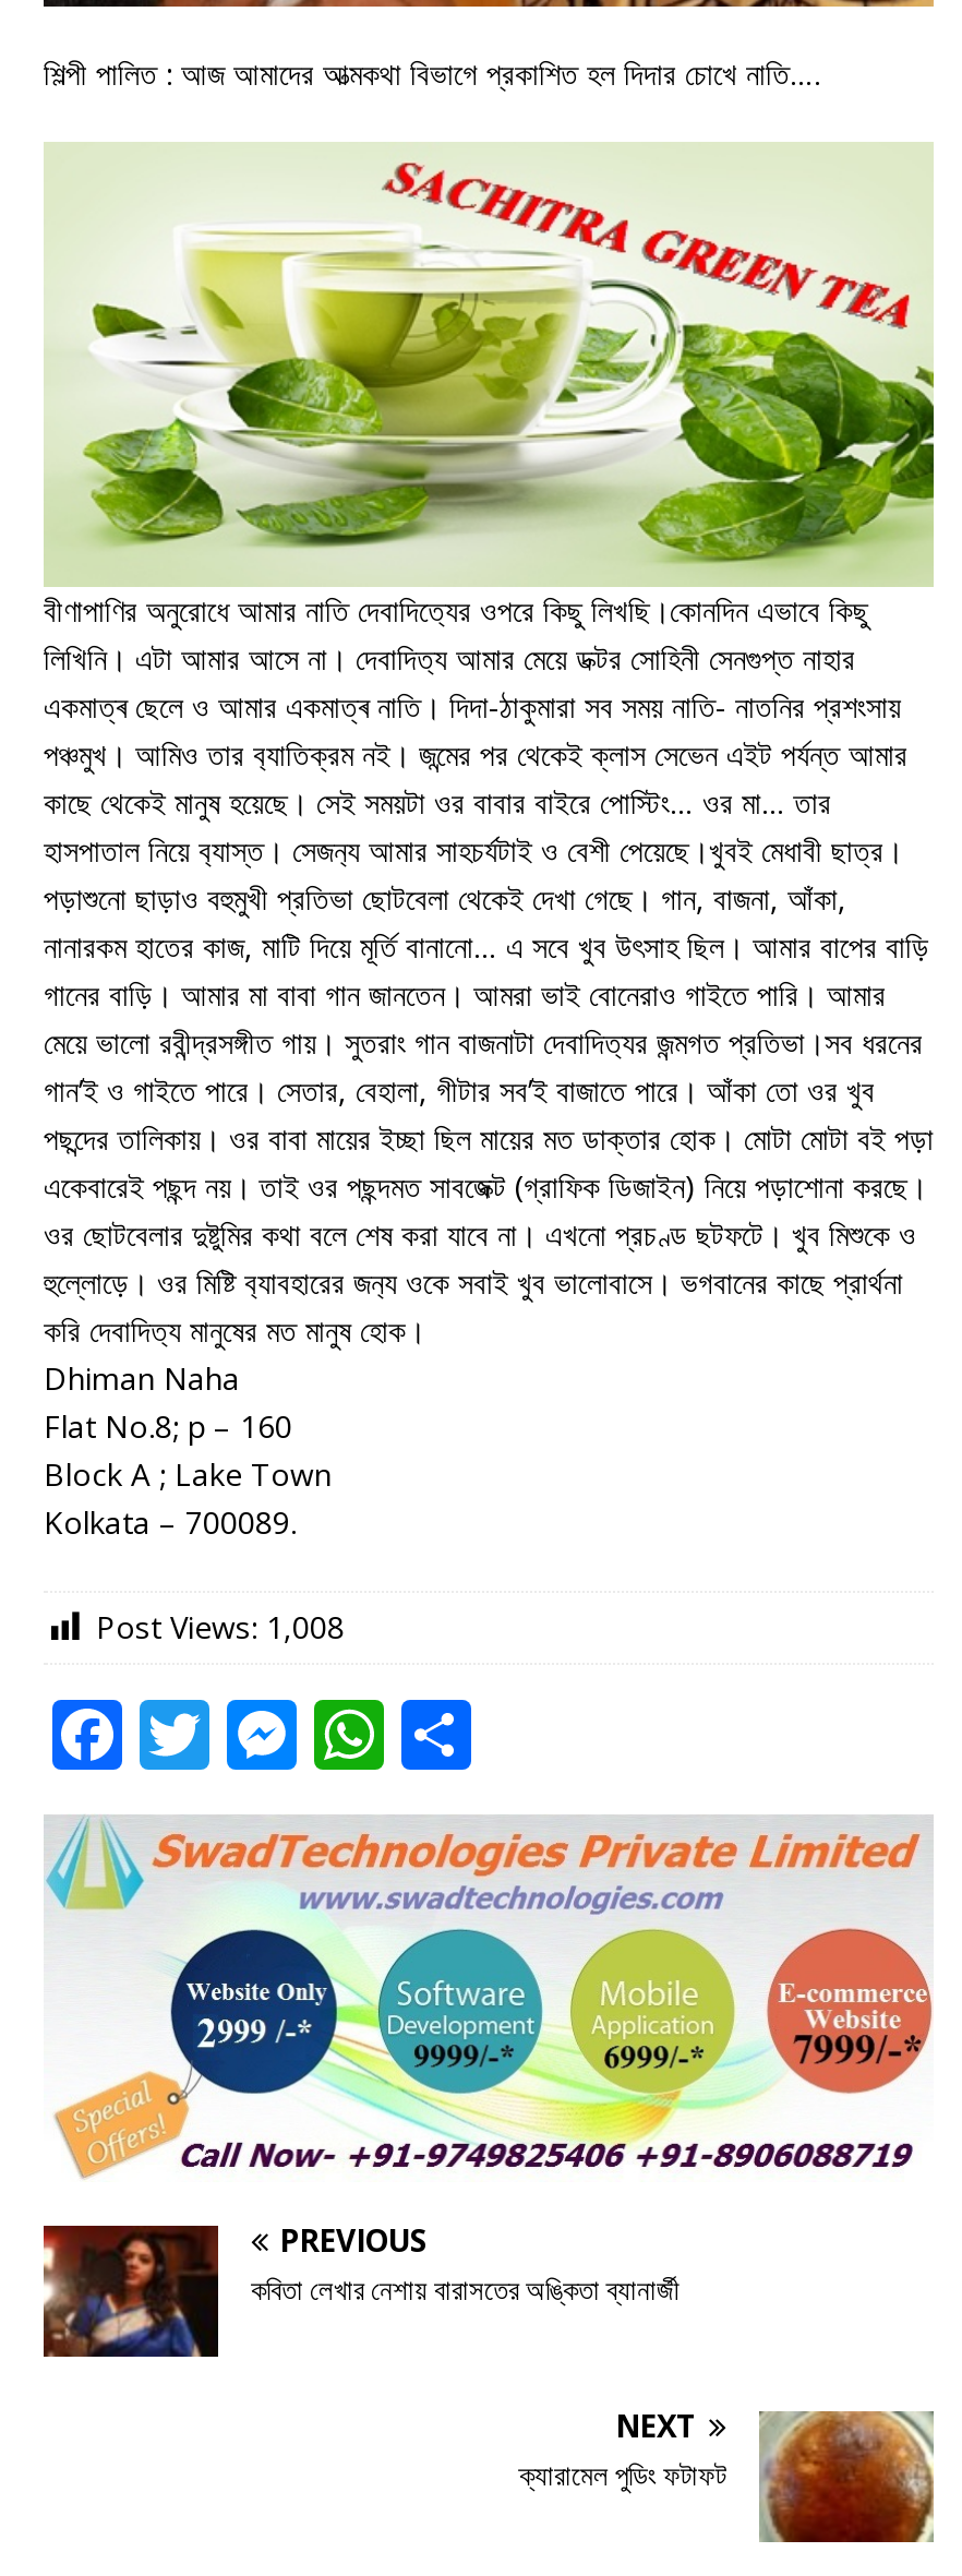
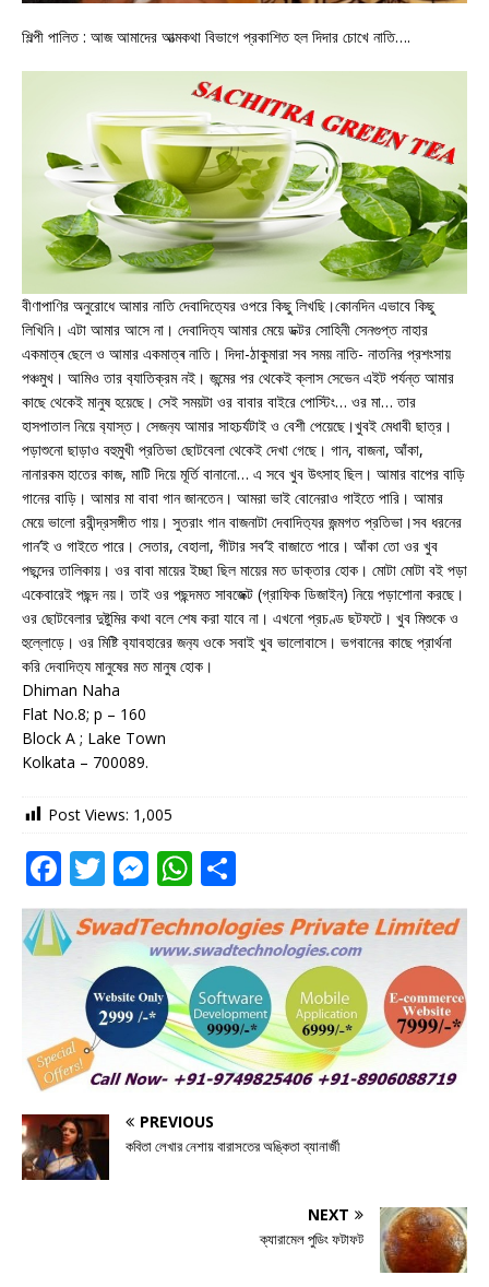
[96,1606,345,1648] Post Views: 1,008 -> [48,804,172,825] Post Views: 1,005

